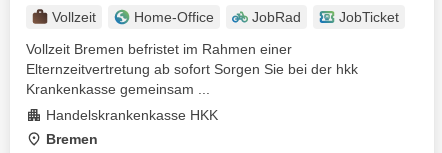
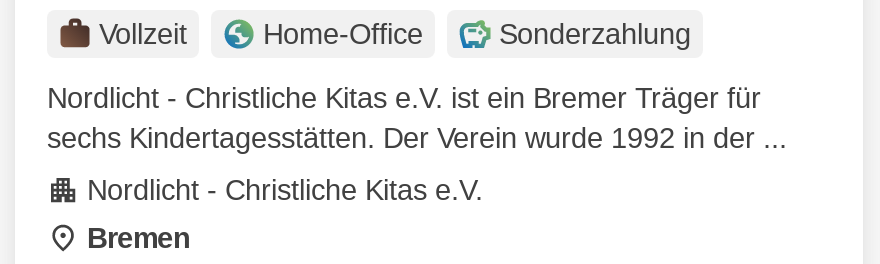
[252,9,399,25] JobRad | JobTicket -> [499,18,691,50] Sonderzahlung
[26,41,358,97] Vollzeit Bremen befristet im Rahmen einer | Elternzeitvertretung ab sofort Sorgen Sie bei der hkk | Krankenkasse gemeinsam ... -> [47,82,787,154] Nordlicht - Christliche Kitas e.V. ist ein Bremer Träger für | sechs Kindertagesstätten. Der Verein wurde 1992 in der ...
[46,107,218,123] Handelskrankenkasse HKK -> [87,174,483,206] Nordlicht - Christliche Kitas e.V.

